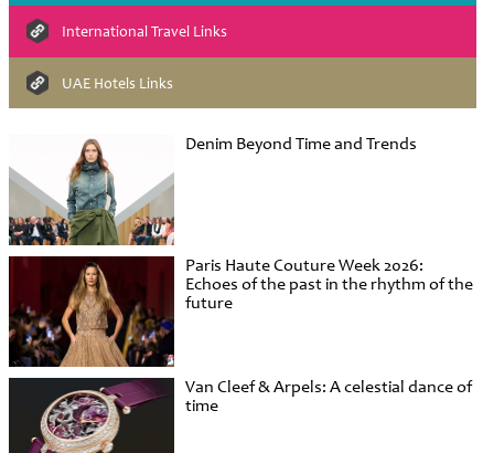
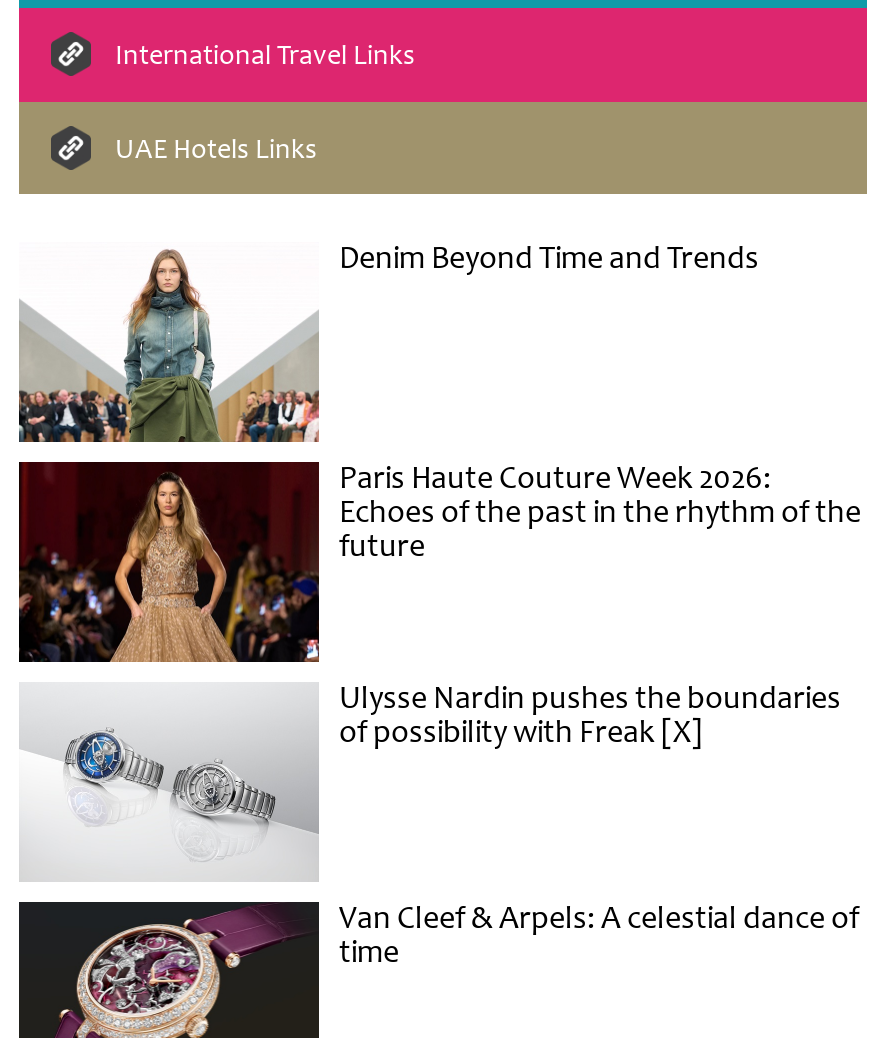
none -> [19,679,841,882] [image] | Ulysse Nardin pushes the boundaries | of possibility with Freak [X]

